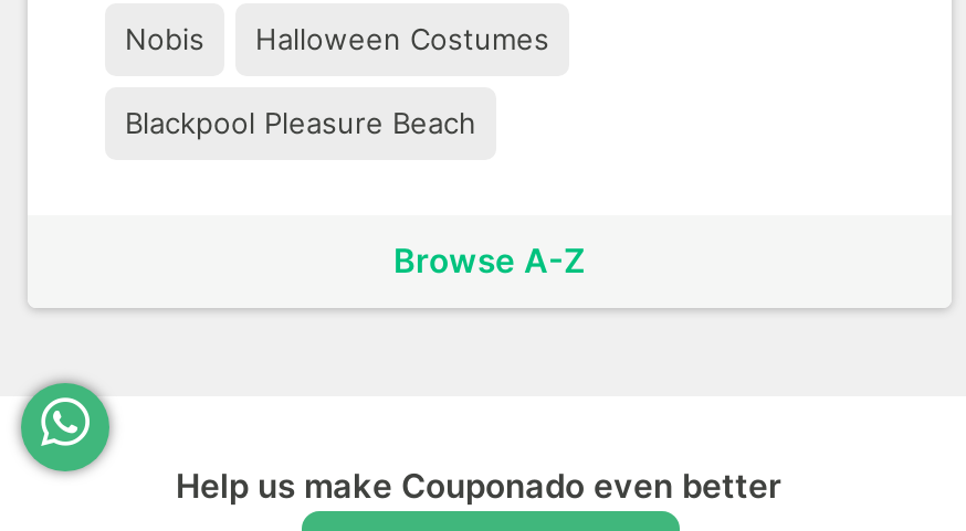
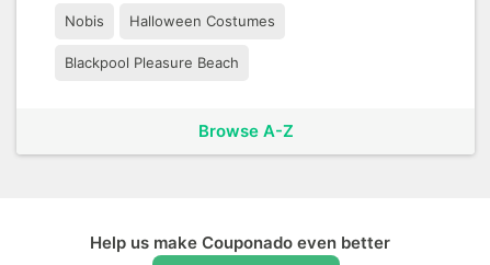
[14,376,116,478] [image] -> none

